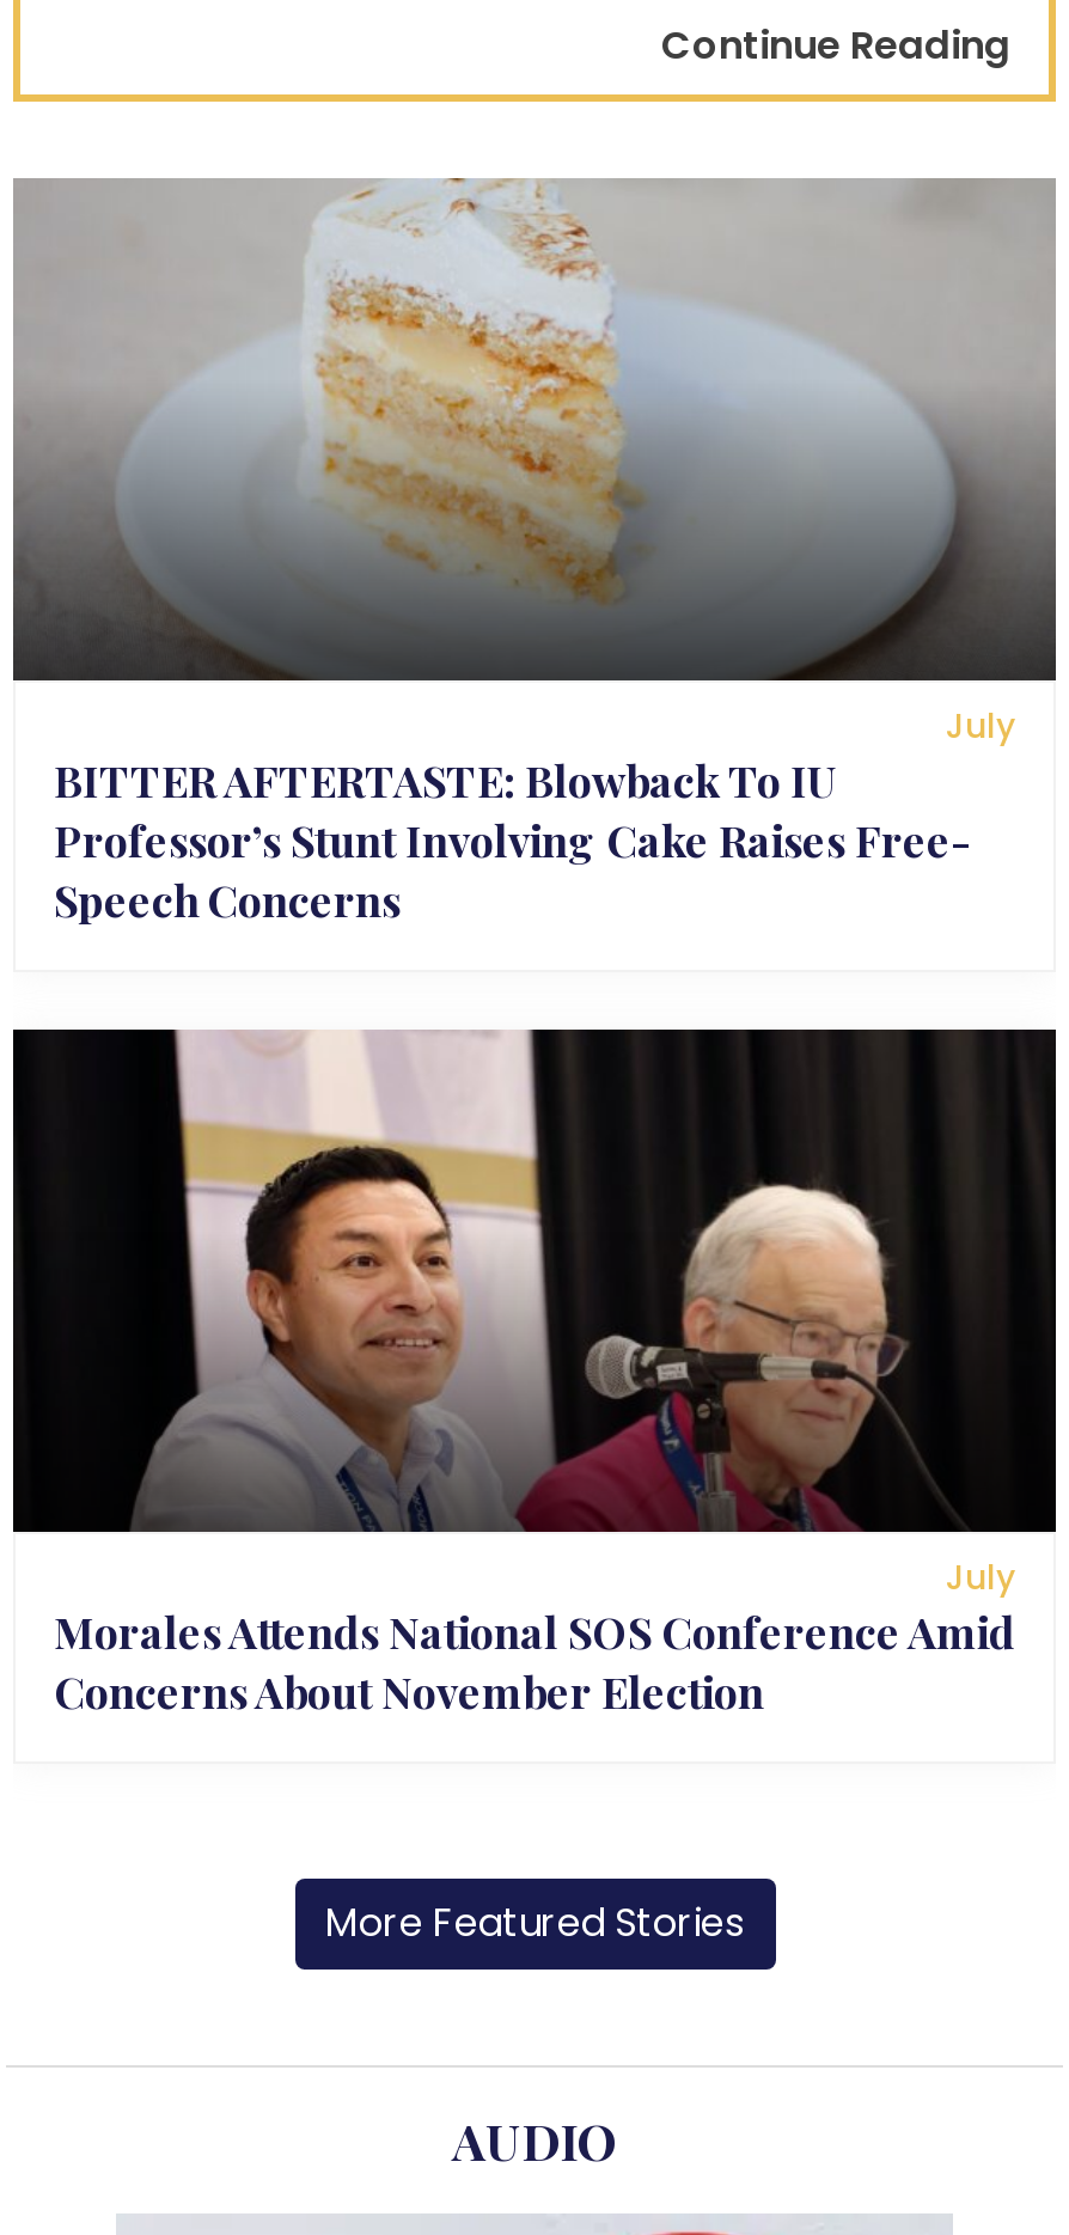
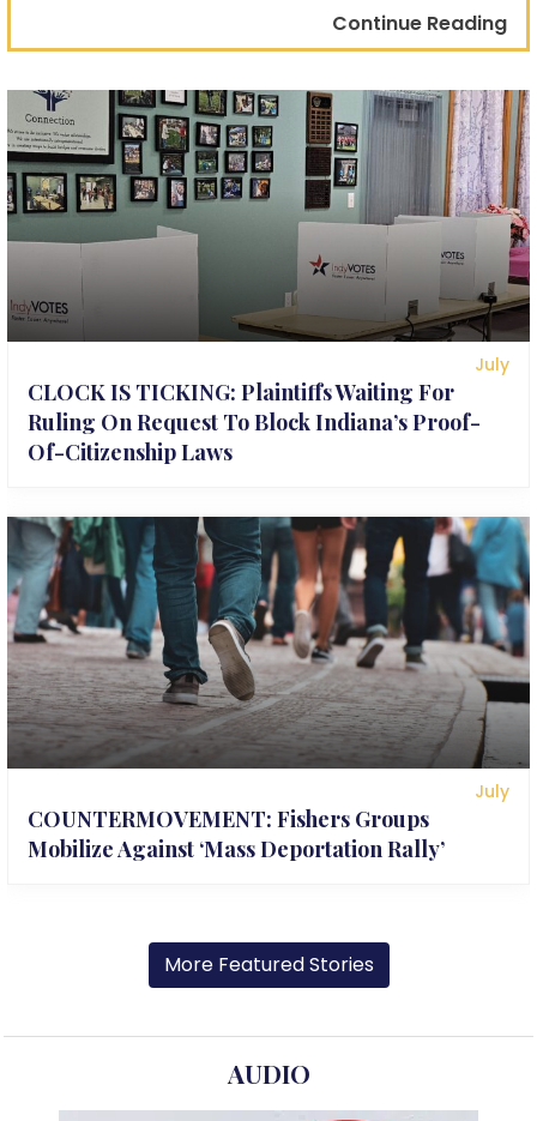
[13,178,1056,928] [image] | BITTER AFTERTASTE: Blowback To IU | Professor’s Stunt Involving Cake Raises Free- | Speech Concerns -> [7,89,530,466] [image] | CLOCK IS TICKING: Plaintiffs Waiting For | Ruling On Request To Block Indiana’s Proof- | Of-Citizenship Laws
[11,1027,1058,1720] [image] | Morales Attends National SOS Conference Amid | Concerns About November Election -> [6,516,531,863] [image] | COUNTERMOVEMENT: Fishers Groups | Mobilize Against ‘Mass Deportation Rally’

